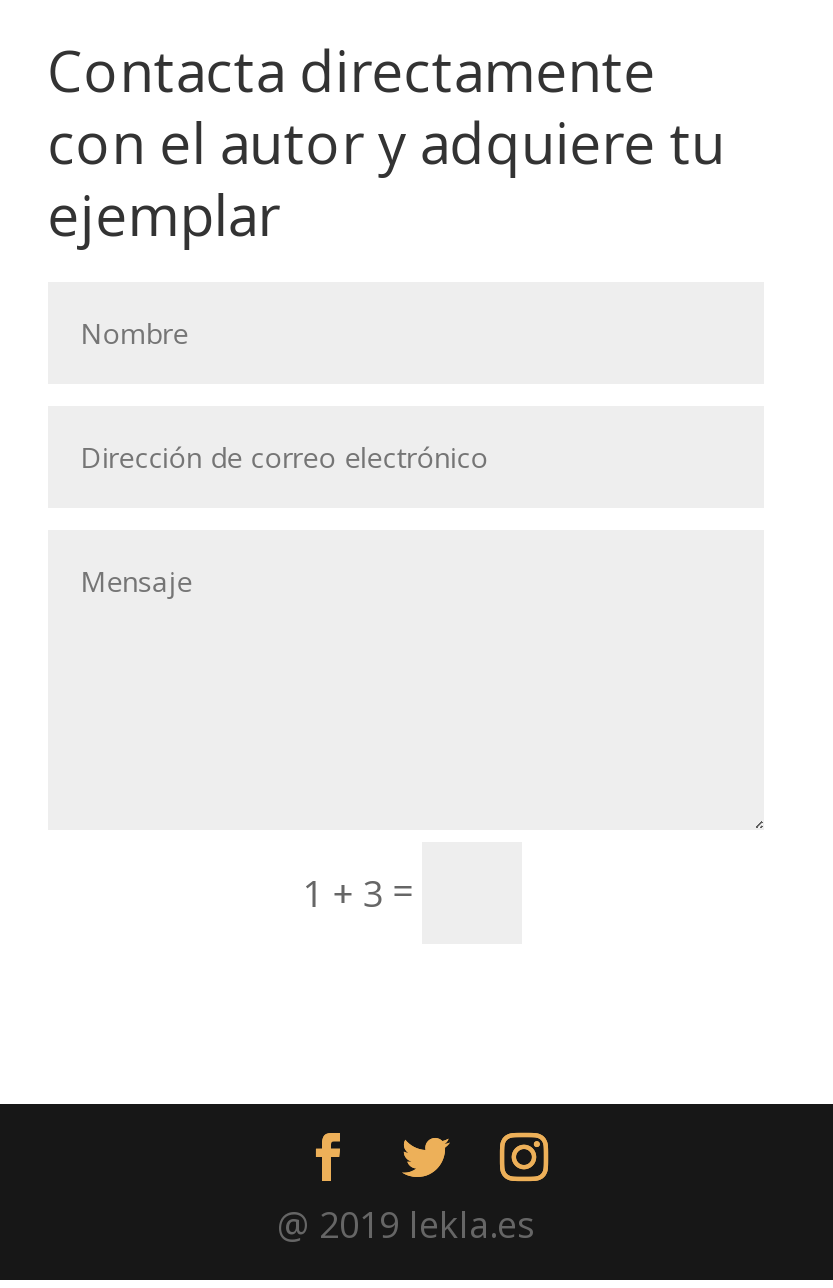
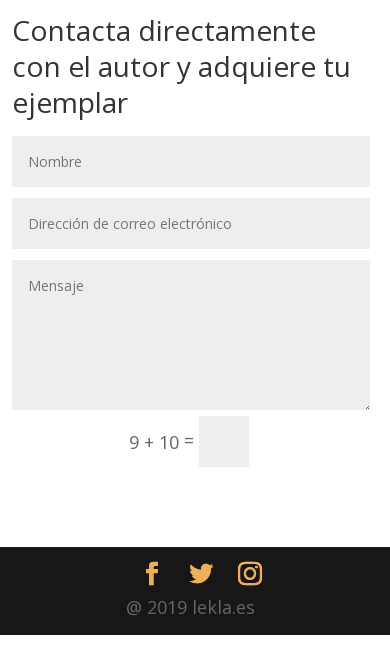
[302,865,422,917] 1 + 3 = -> [129,428,199,453] 9 + 10 =

